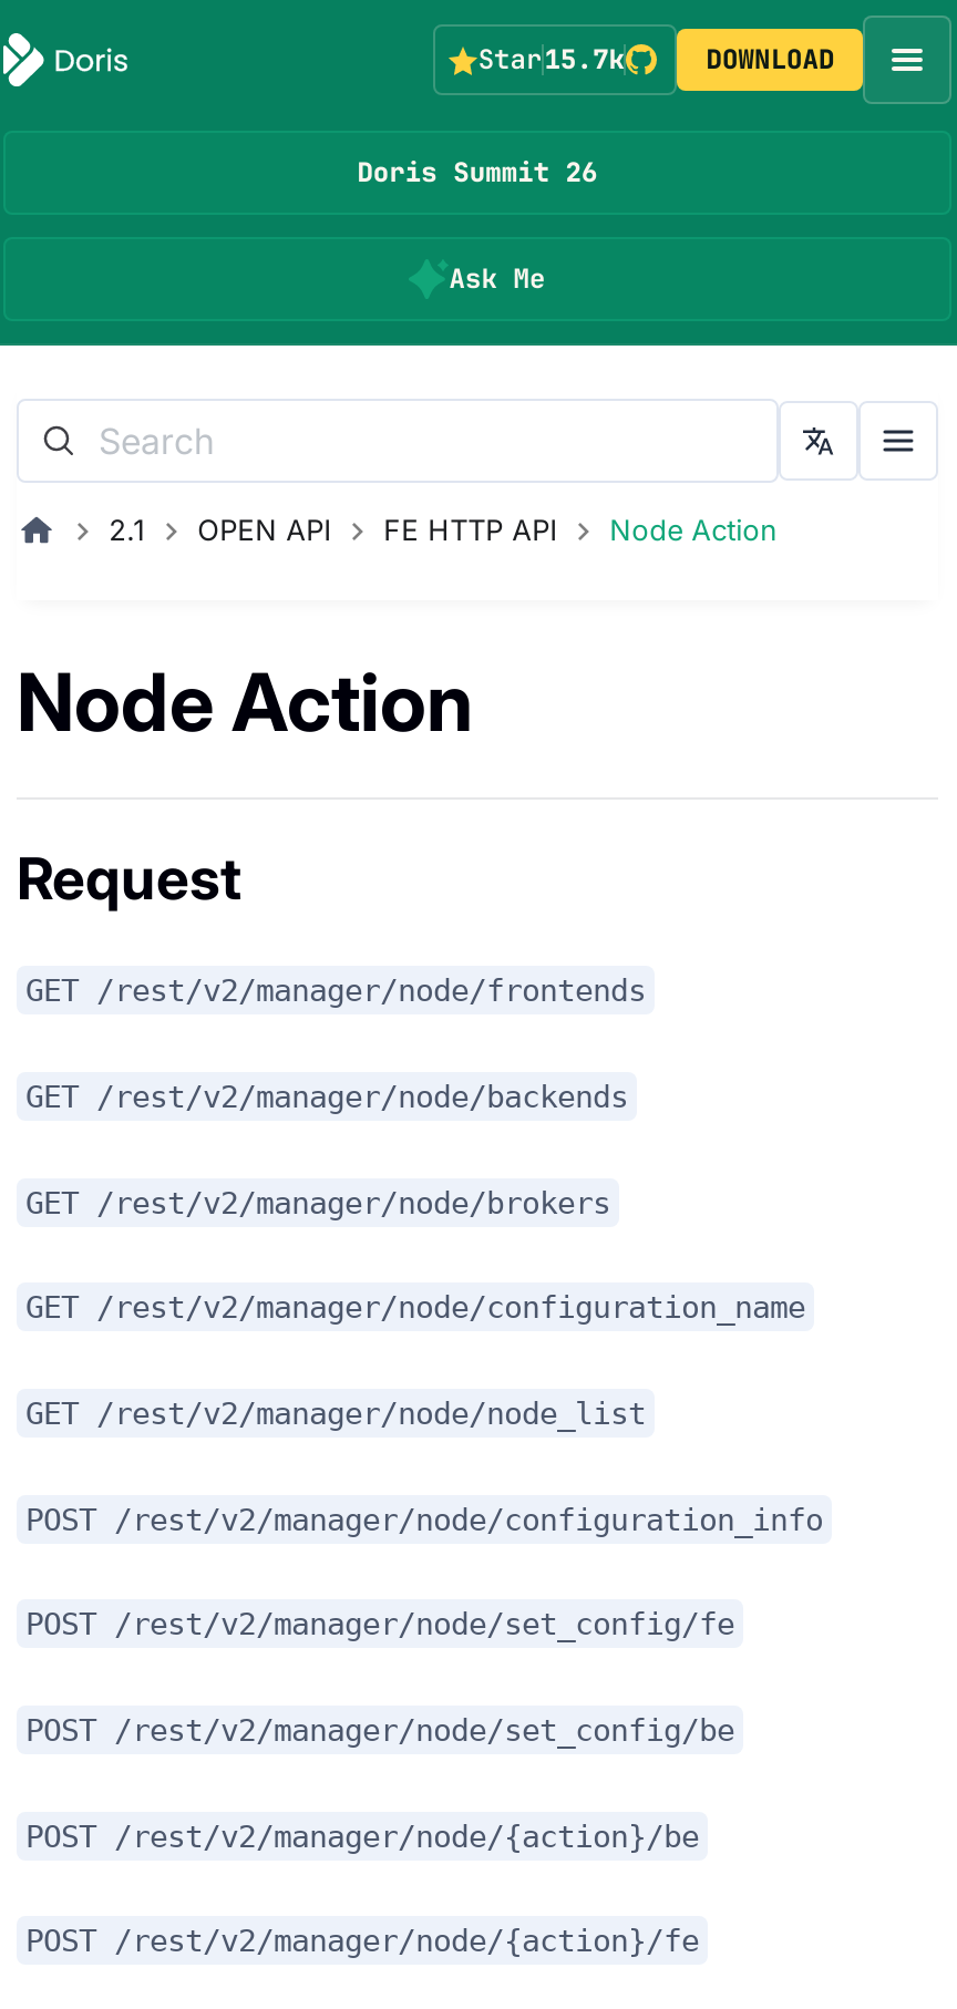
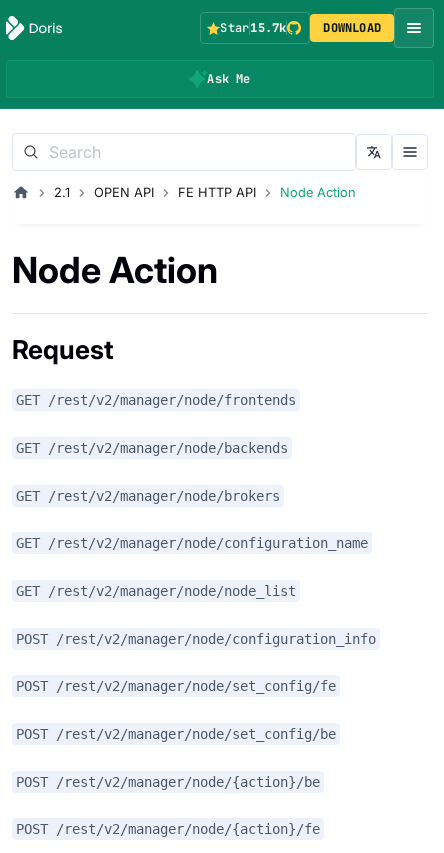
[357,155,598,190] Doris Summit 26 -> none

